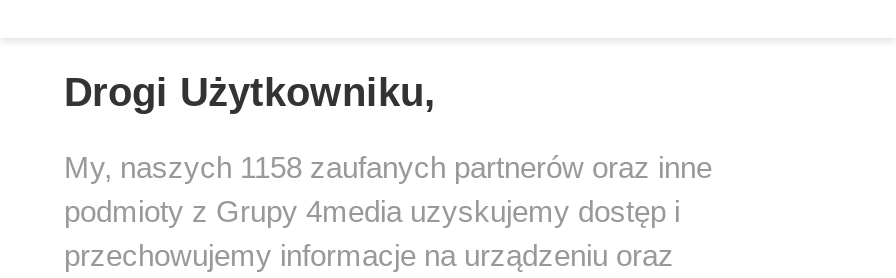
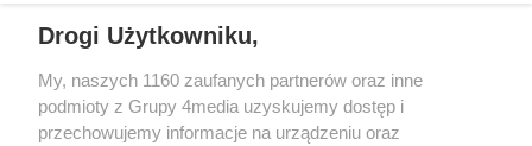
[64,150,712,184] My, naszych 1158 zaufanych partnerów oraz inne -> [38,70,423,90] My, naszych 1160 zaufanych partnerów oraz inne

